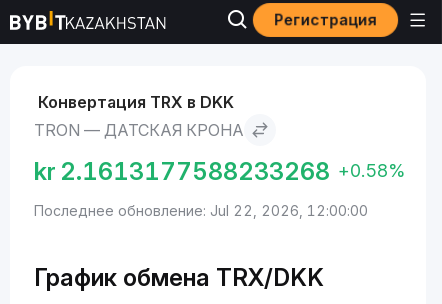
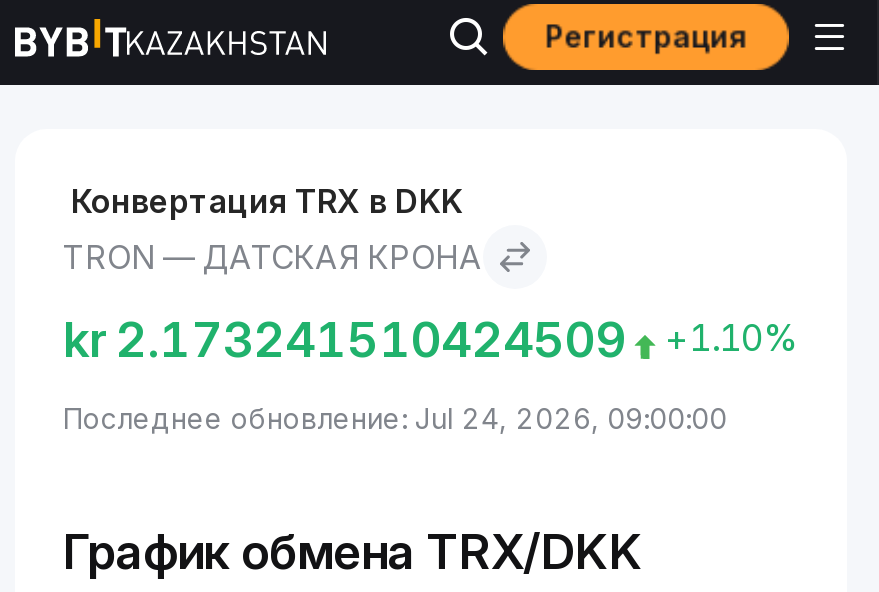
[34,157,405,186] kr 2.1613177588233268 +0.58% -> [63,311,797,369] kr 2.173241510424509 | +1.10%
[34,202,368,219] Последнее обновление: Jul 22, 2026, 12:00:00 -> [63,401,727,435] Последнее обновление: Jul 24, 2026, 09:00:00

